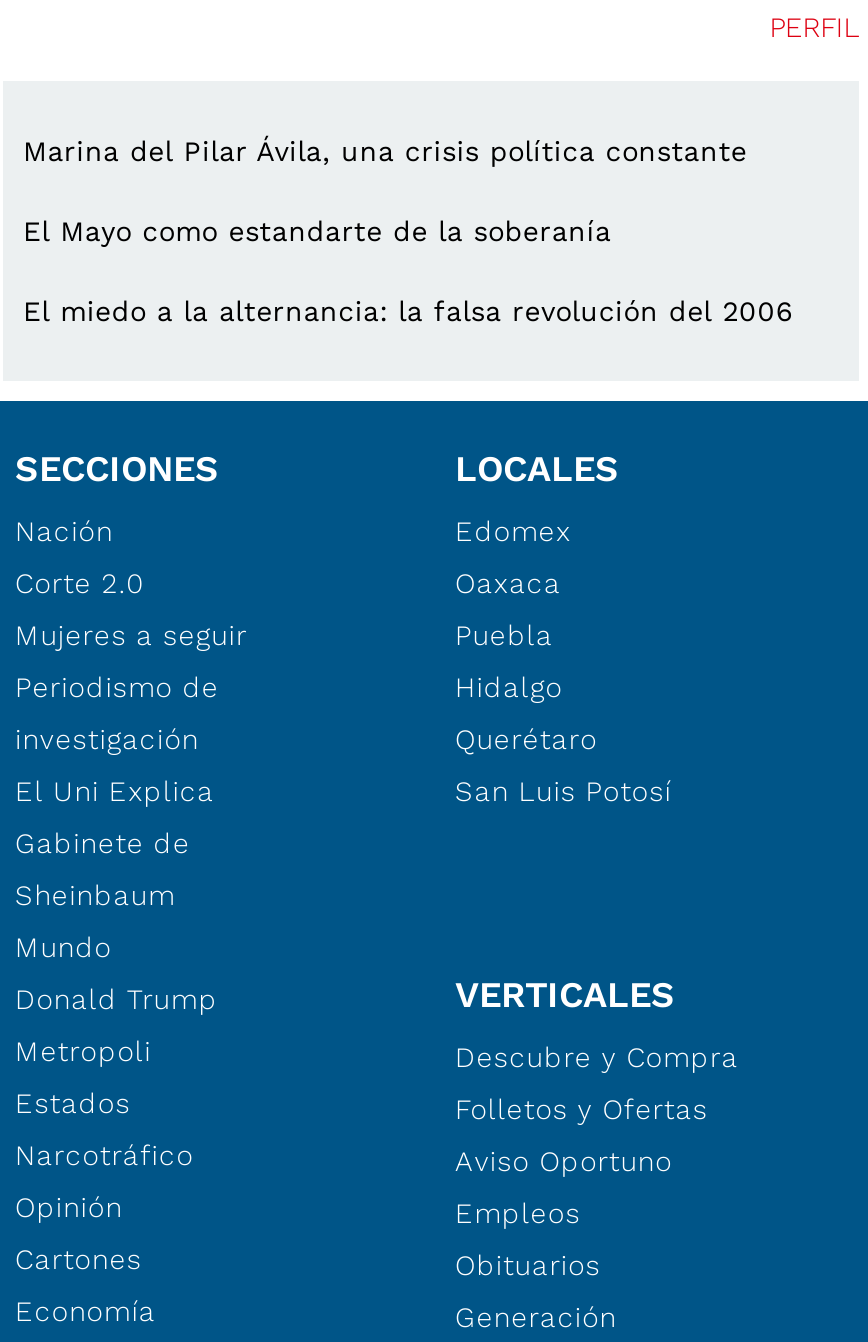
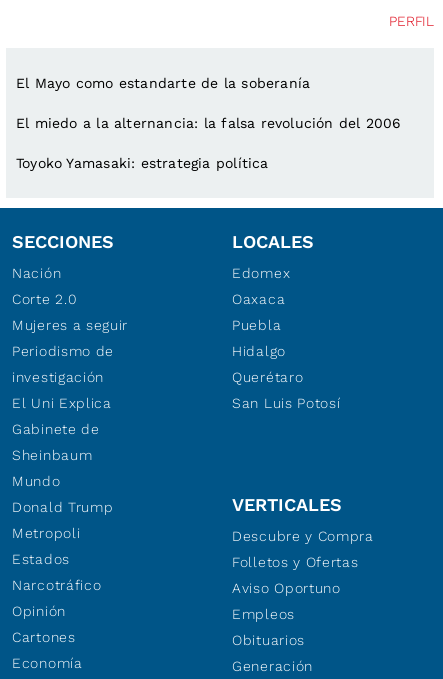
[23,135,747,167] Marina del Pilar Ávila, una crisis política constante -> none
moved [23,215,794,327] -> [16,75,402,131]: El Mayo como estandarte de la soberanía | El miedo a la alternancia: la falsa revolución del 2006
none -> [16,155,269,171] Toyoko Yamasaki: estrategia política

